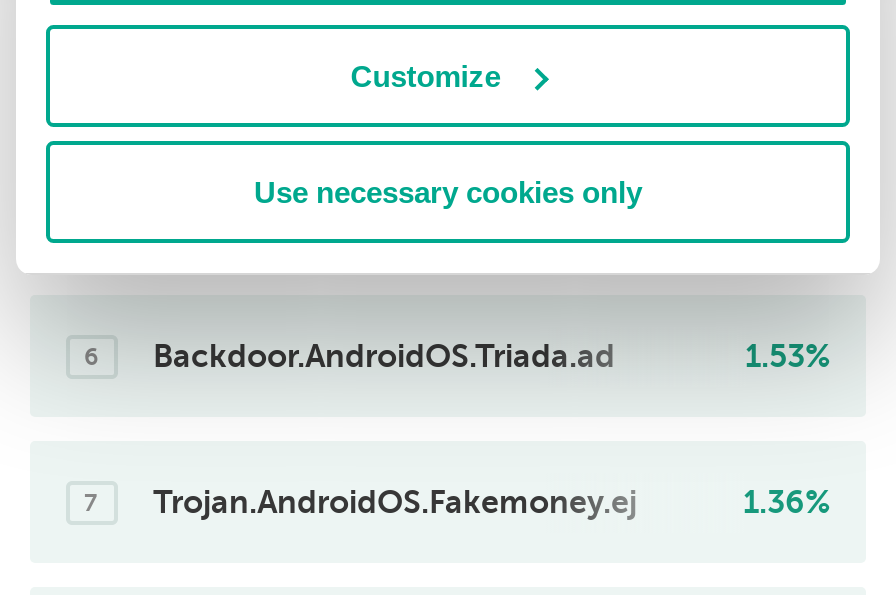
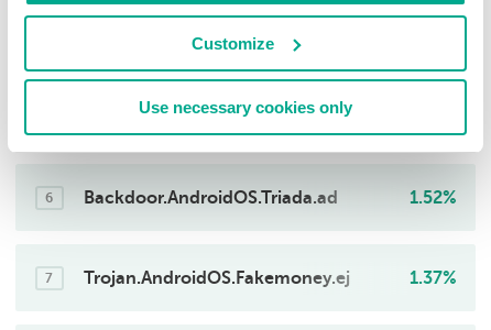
[745,338,831,374] 1.53% -> [409,188,456,207] 1.52%
[743,484,831,520] 1.36% -> [409,268,456,288] 1.37%

